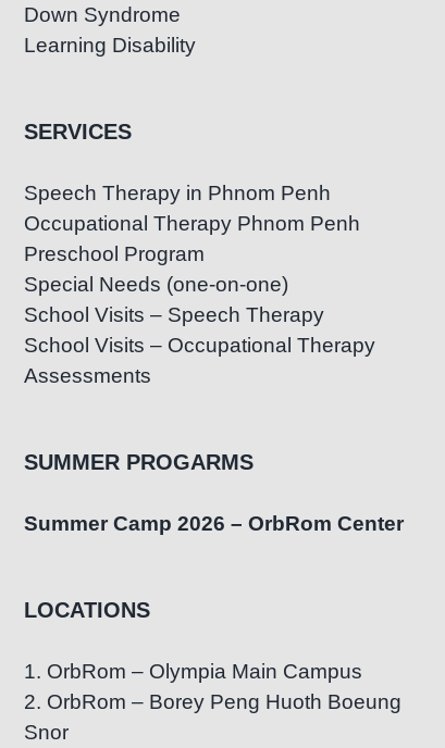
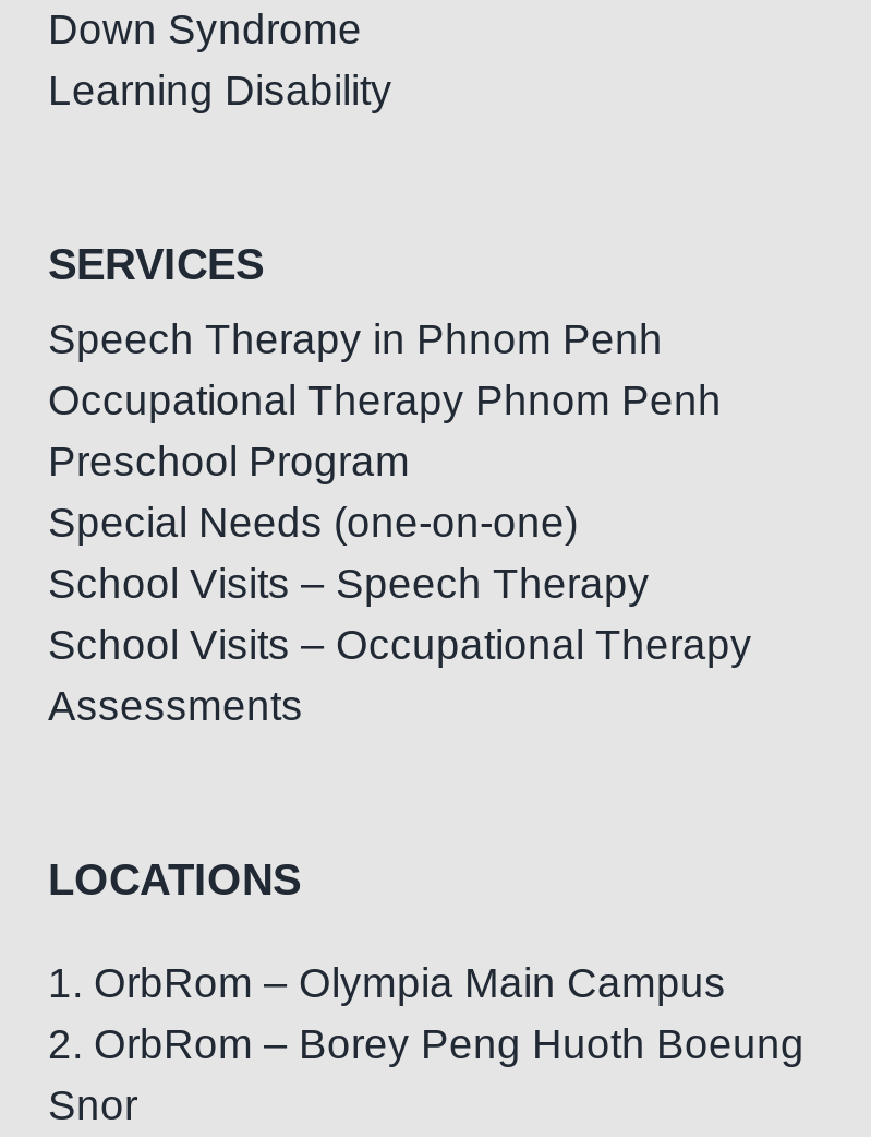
[24,451,404,535] SUMMER PROGARMS | Summer Camp 2026 – OrbRom Center -> none

